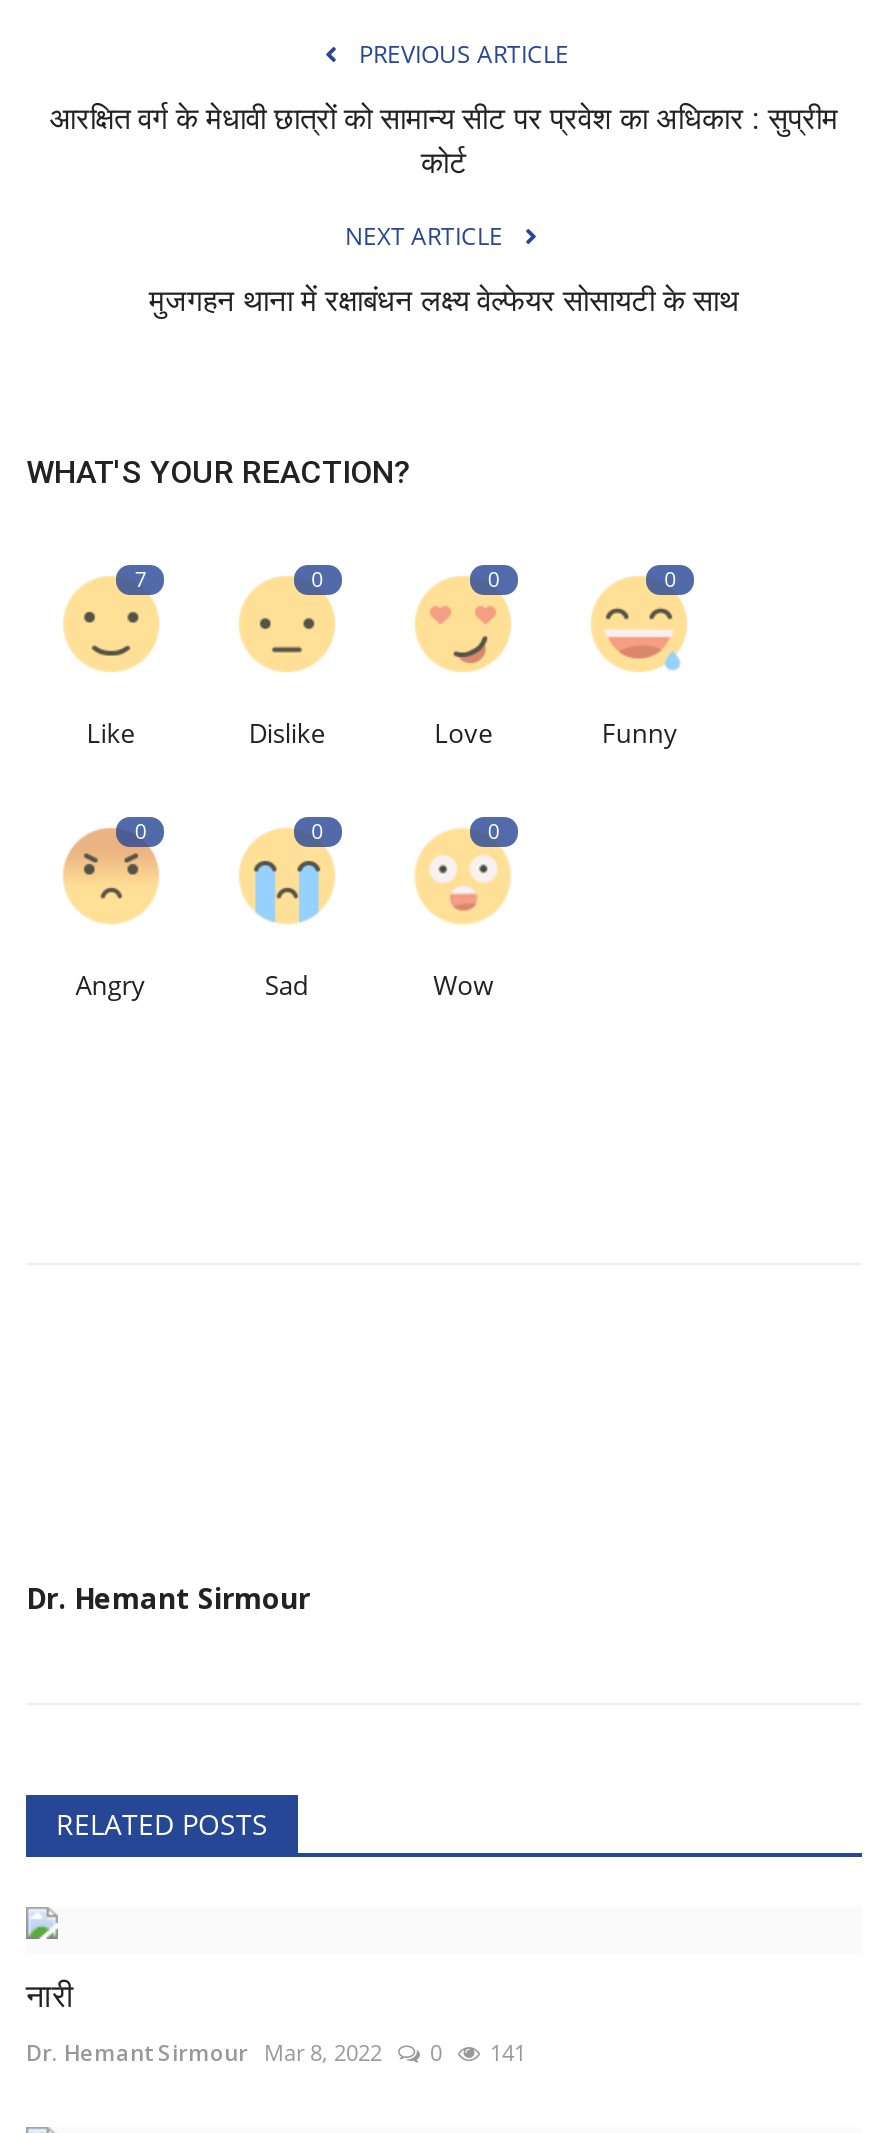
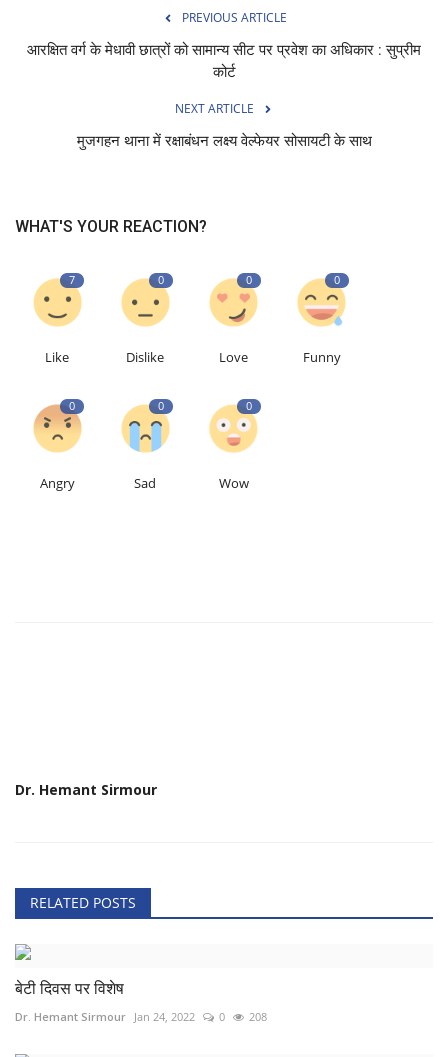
[26,1977,74,2015] नारी -> [15,979,124,998] बेटी दिवस पर विशेष
[26,2037,382,2067] Dr. Hemant Sirmour Mar 8, 2022 -> [15,1009,195,1024] Dr. Hemant Sirmour Jan 24, 2022
[490,2037,526,2067] 141 -> [249,1009,267,1024] 208

